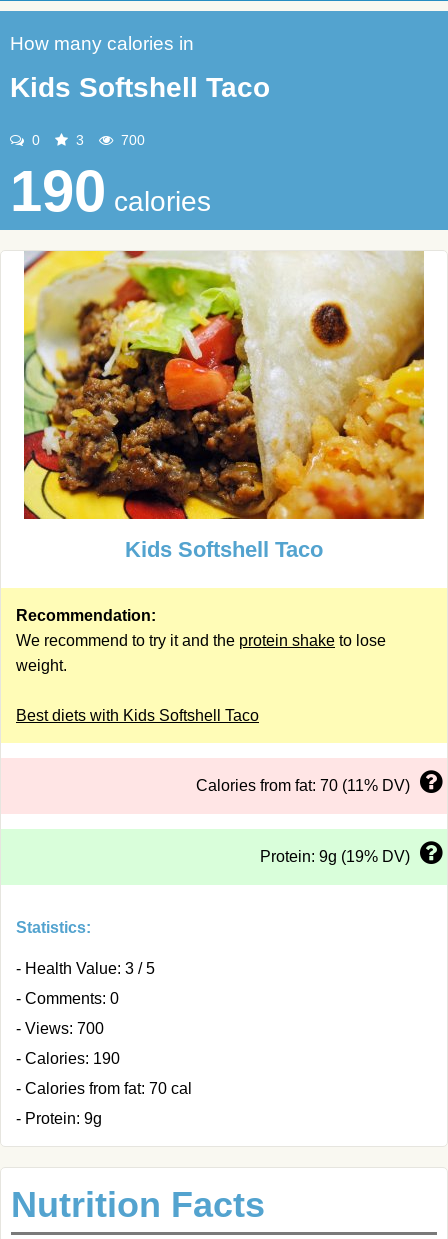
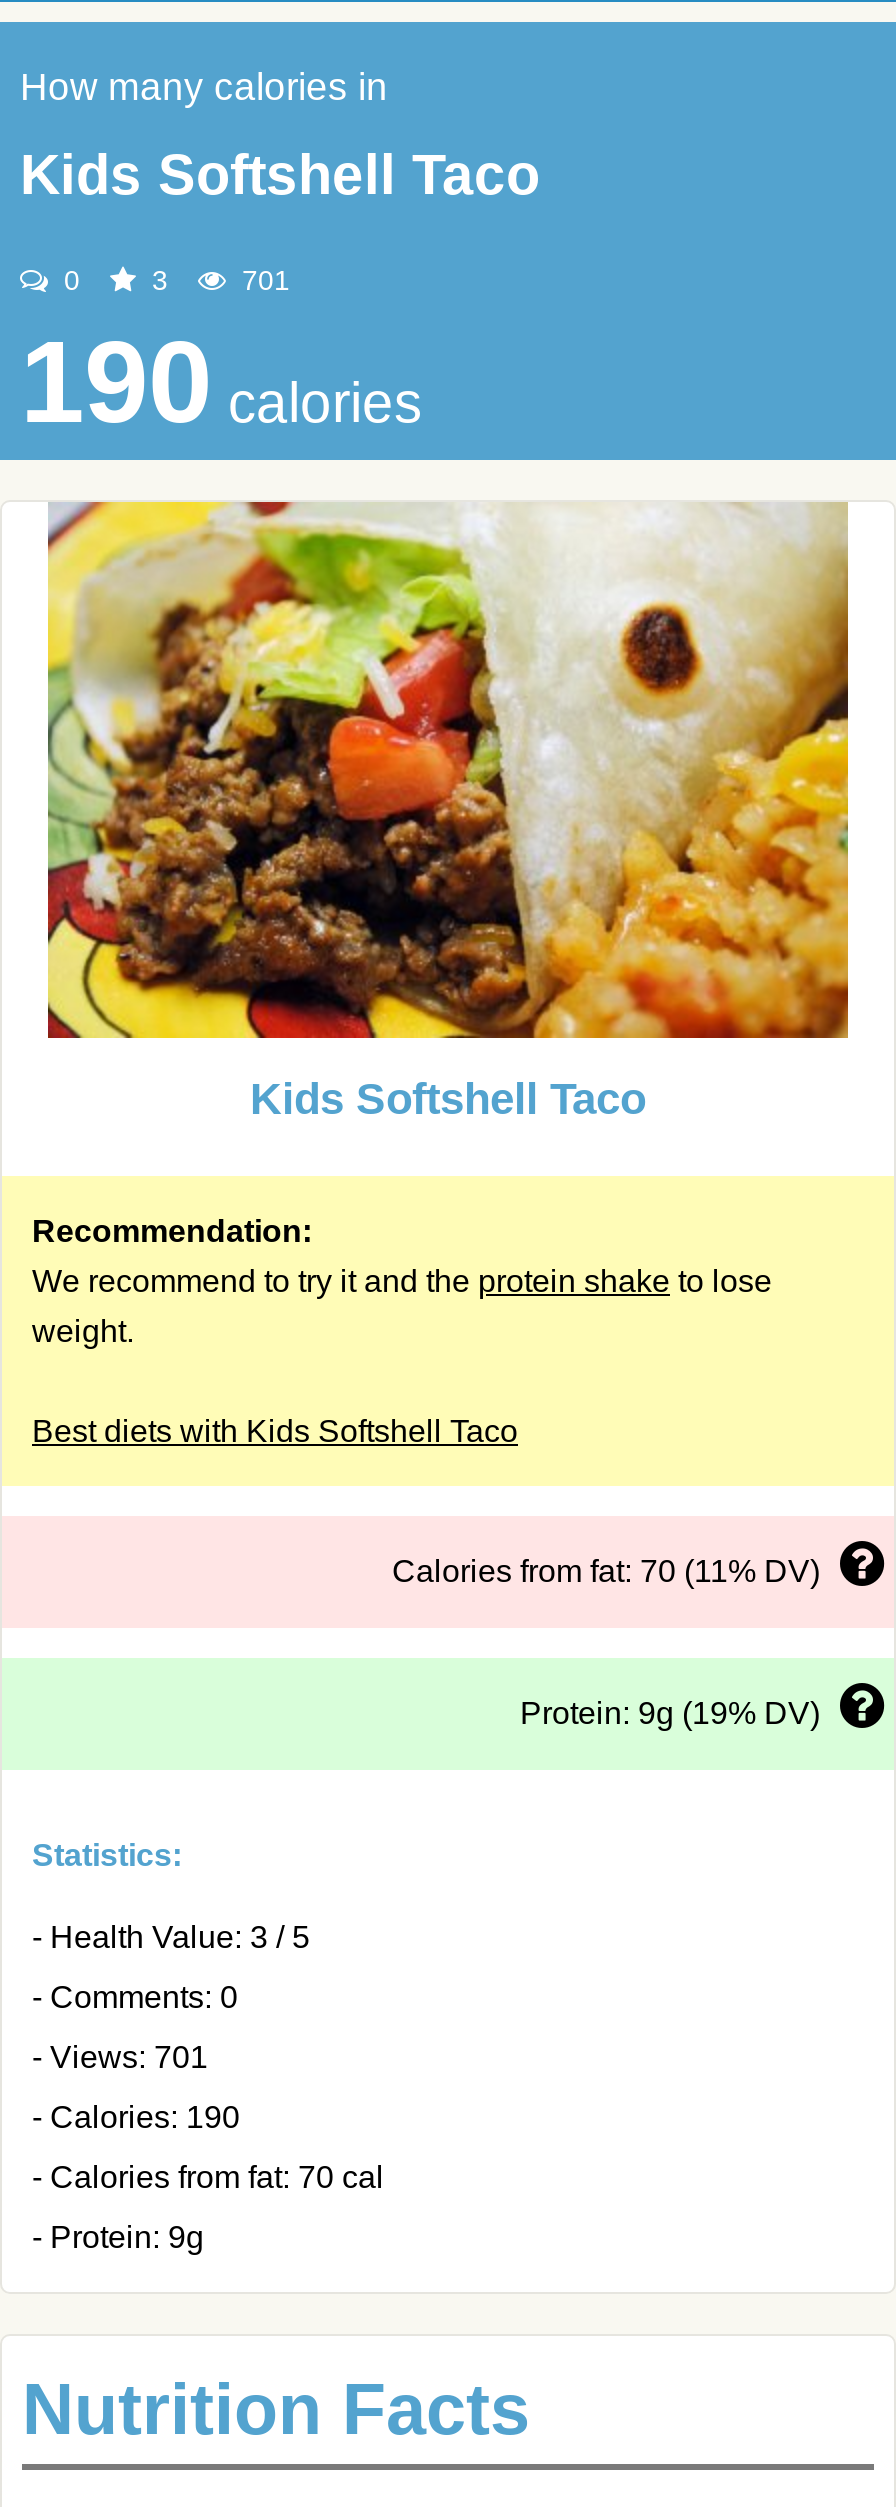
[117,132,145,148] 700 -> [234,264,290,296] 701
[16,1020,104,1037] - Views: 700 -> [32,2040,208,2074] - Views: 701

